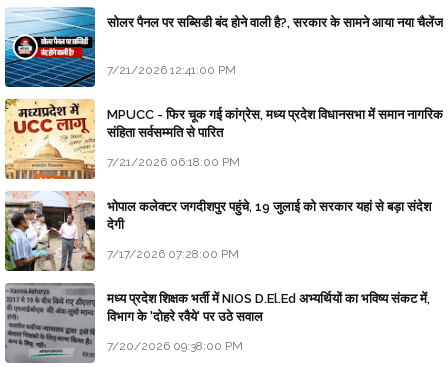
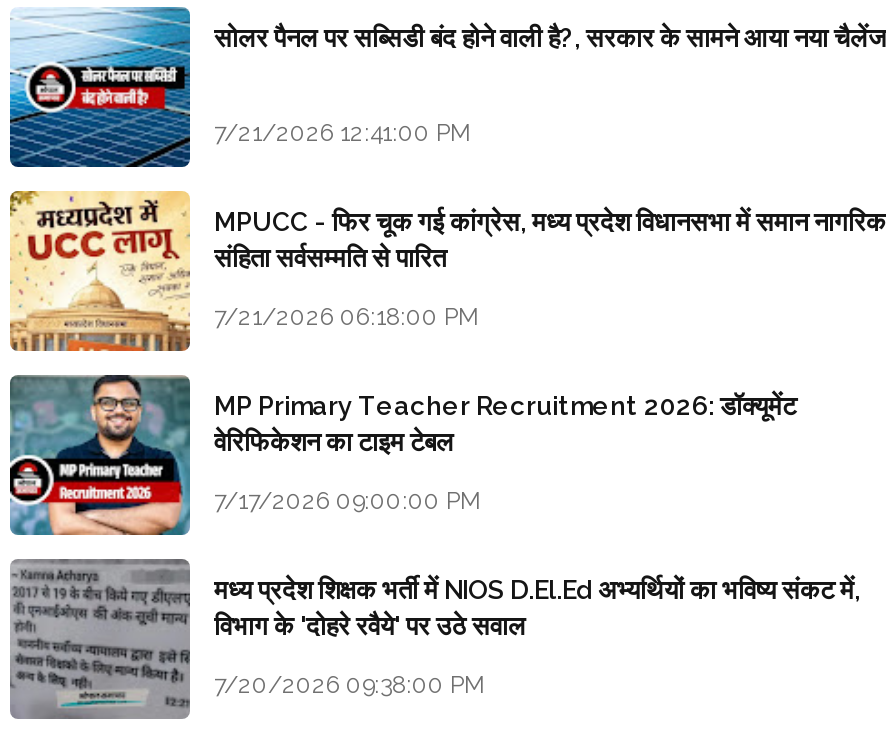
[4,191,431,272] [image] | भोपाल कलेक्टर जगदीशपुर पहुंचे, 19 जुलाई को सरकार यहां से बड़ा संदेश | देगी -> [8,374,796,536] [image] | MP Primary Teacher Recruitment 2026: डॉक्यूमेंट | वेरिफिकेशन का टाइम टेबल
[107,247,239,261] 7/17/2026 07:28:00 PM -> [214,486,482,514] 7/17/2026 09:00:00 PM

